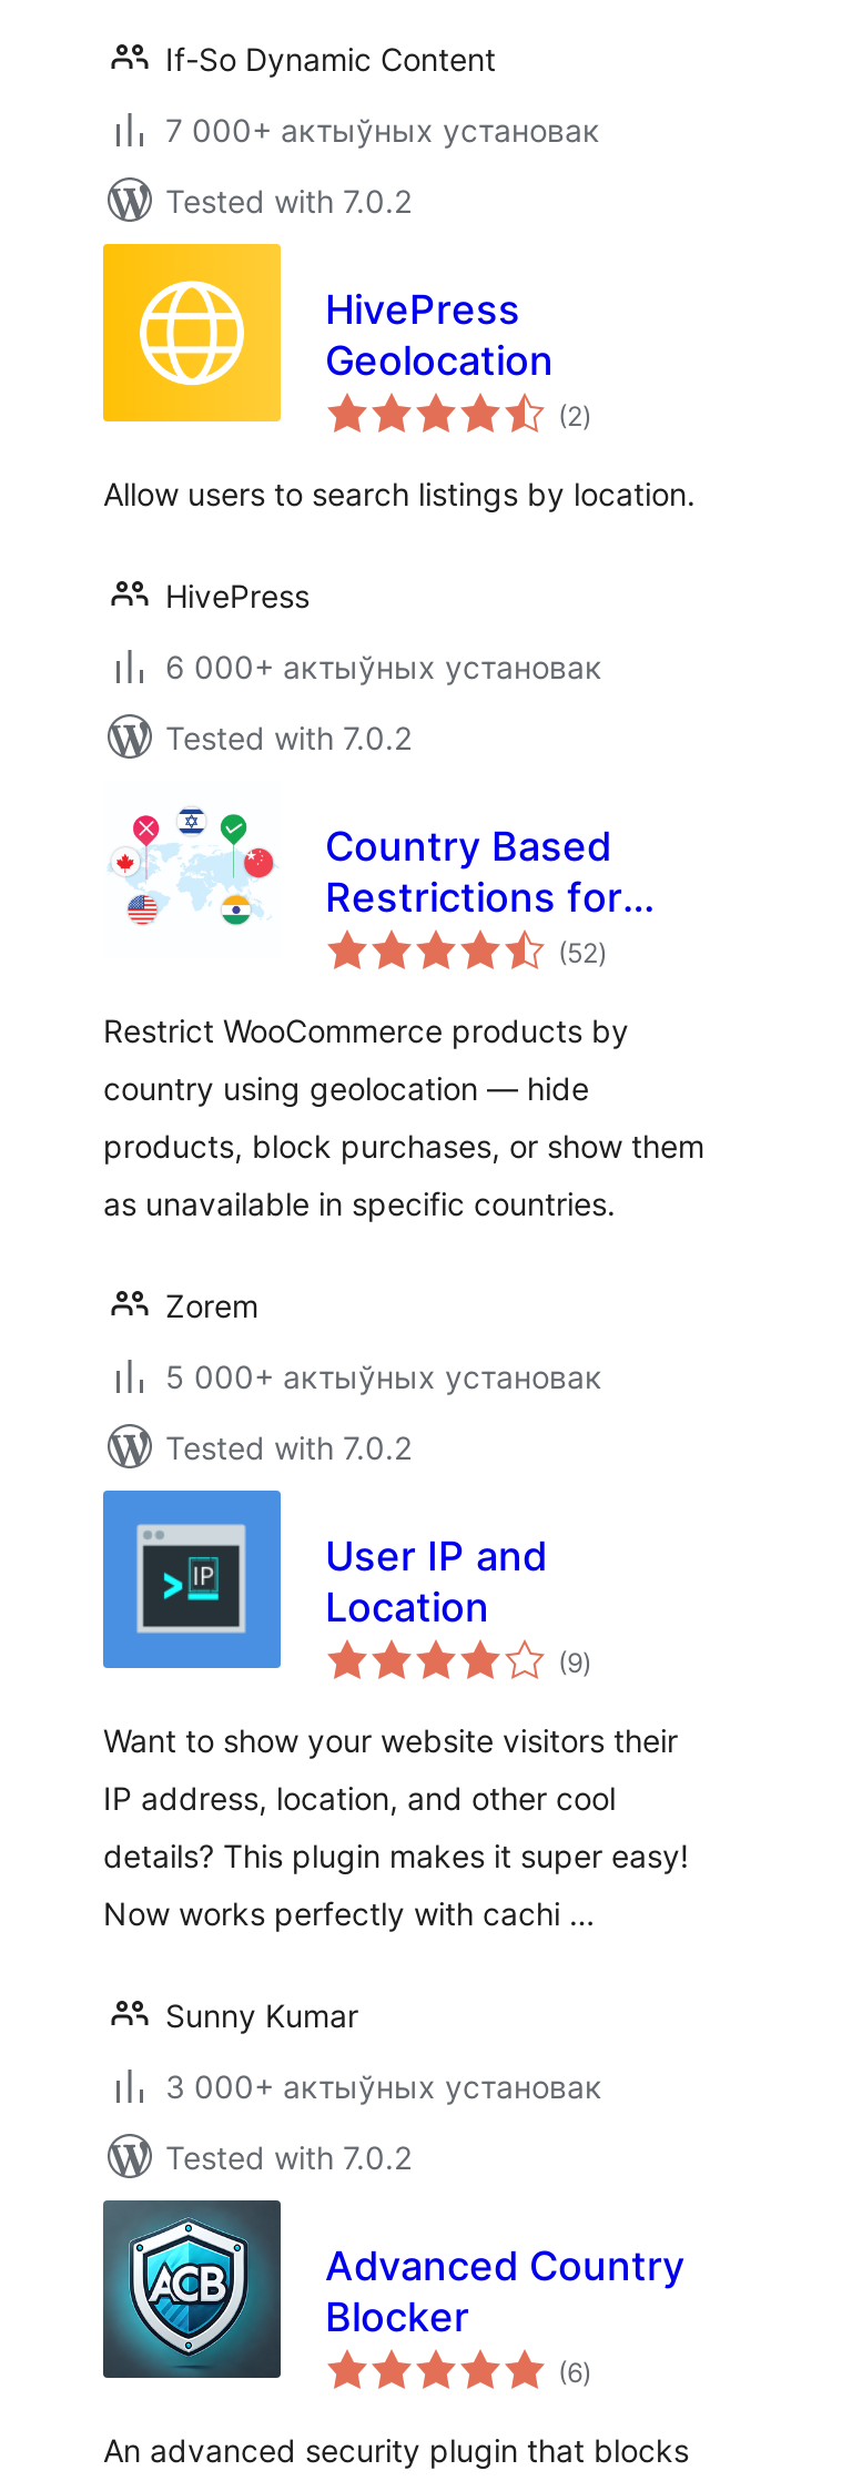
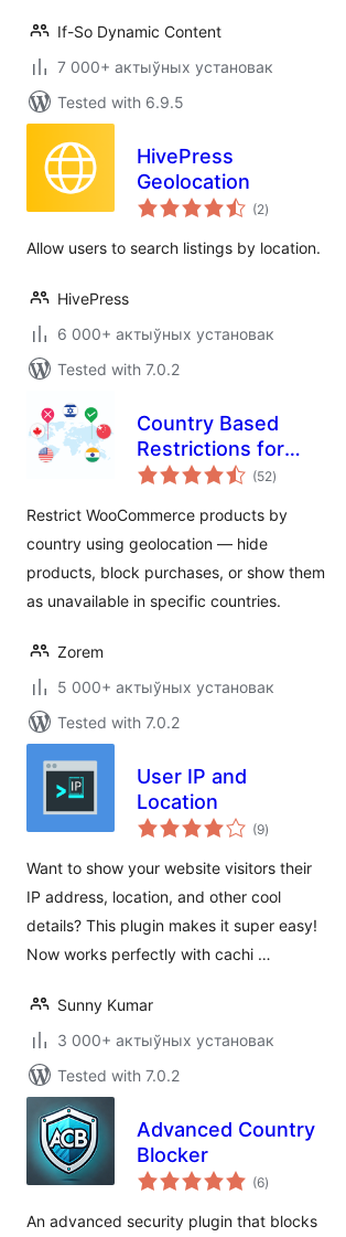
[165,182,412,220] Tested with 7.0.2 -> [57,93,184,111] Tested with 6.9.5

